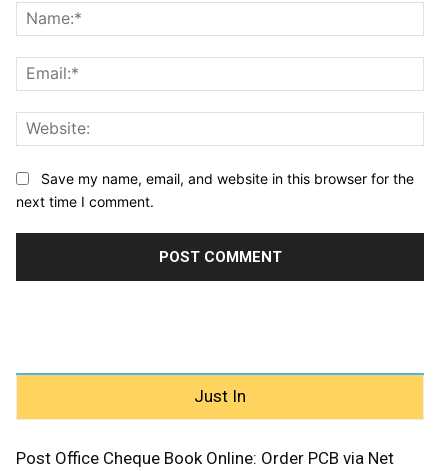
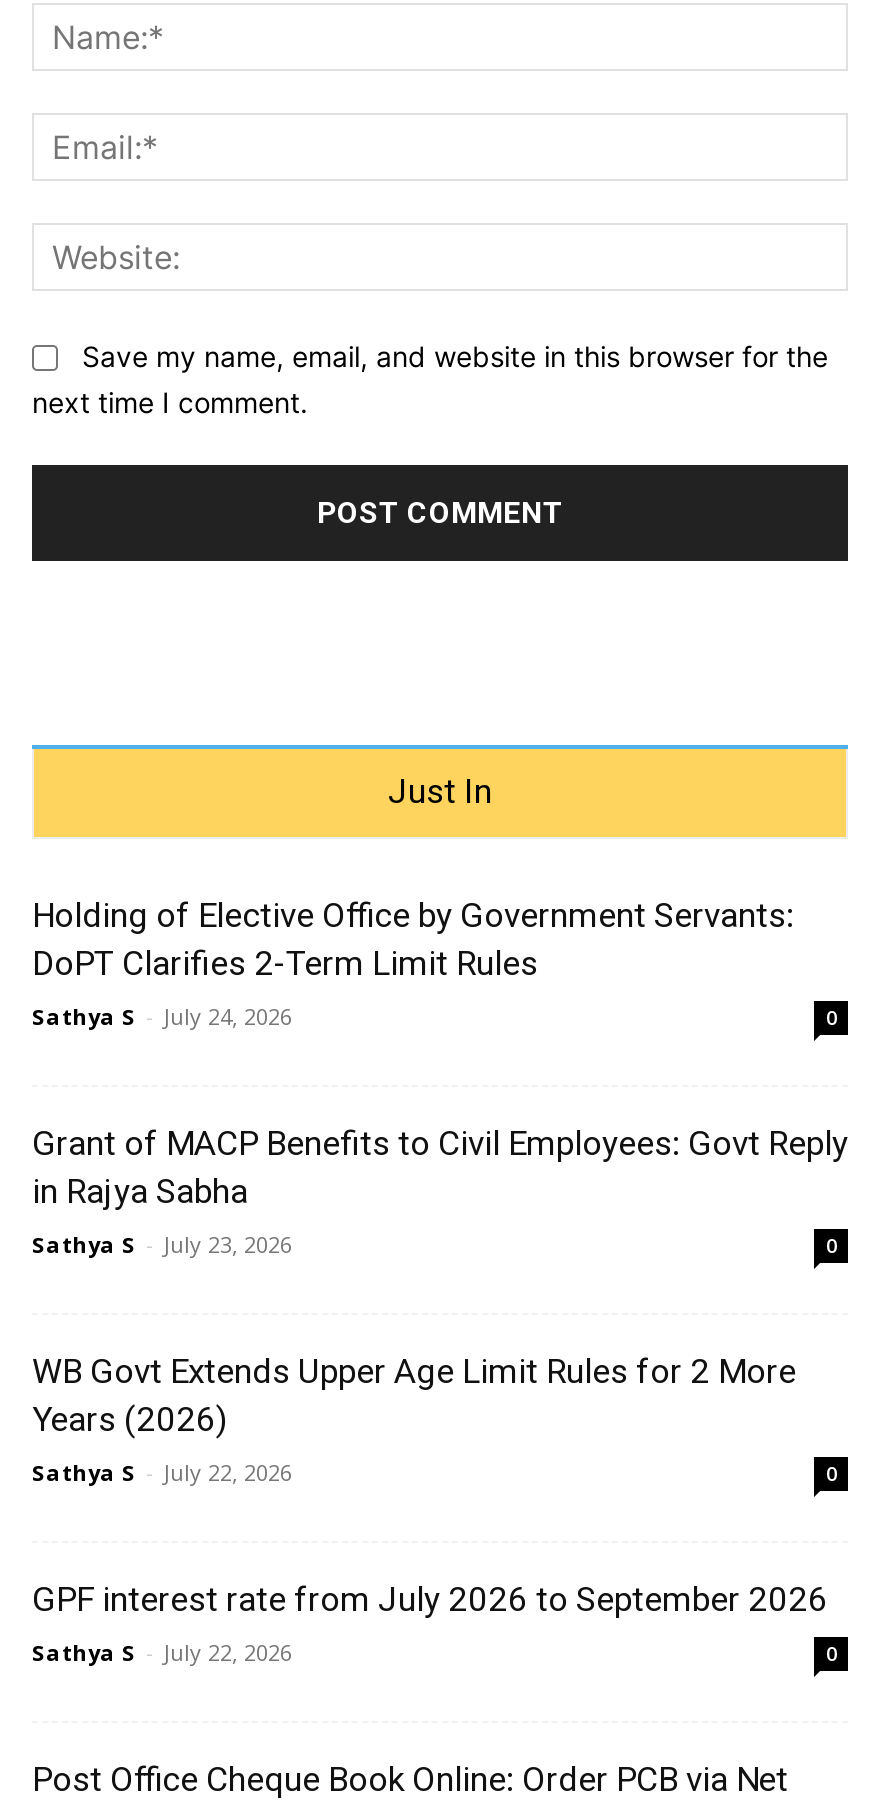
none -> [32,896,848,1668] Holding of Elective Office by Government Servants: | DoPT Clarifies 2-Term Limit Rules | Sathya S - July 24, 2026 | 0 | Grant of MACP Benefits to Civil Employees: Govt Reply | in Rajya Sabha | Sathya S - July 23, 2026 | 0 | WB Govt Extends Upper Age Limit Rules for 2 More | Years (2026) | Sathya S - July 22, 2026 | 0 | GPF interest rate from July 2026 to September 2026 | Sathya S - July 22, 2026 | 0

